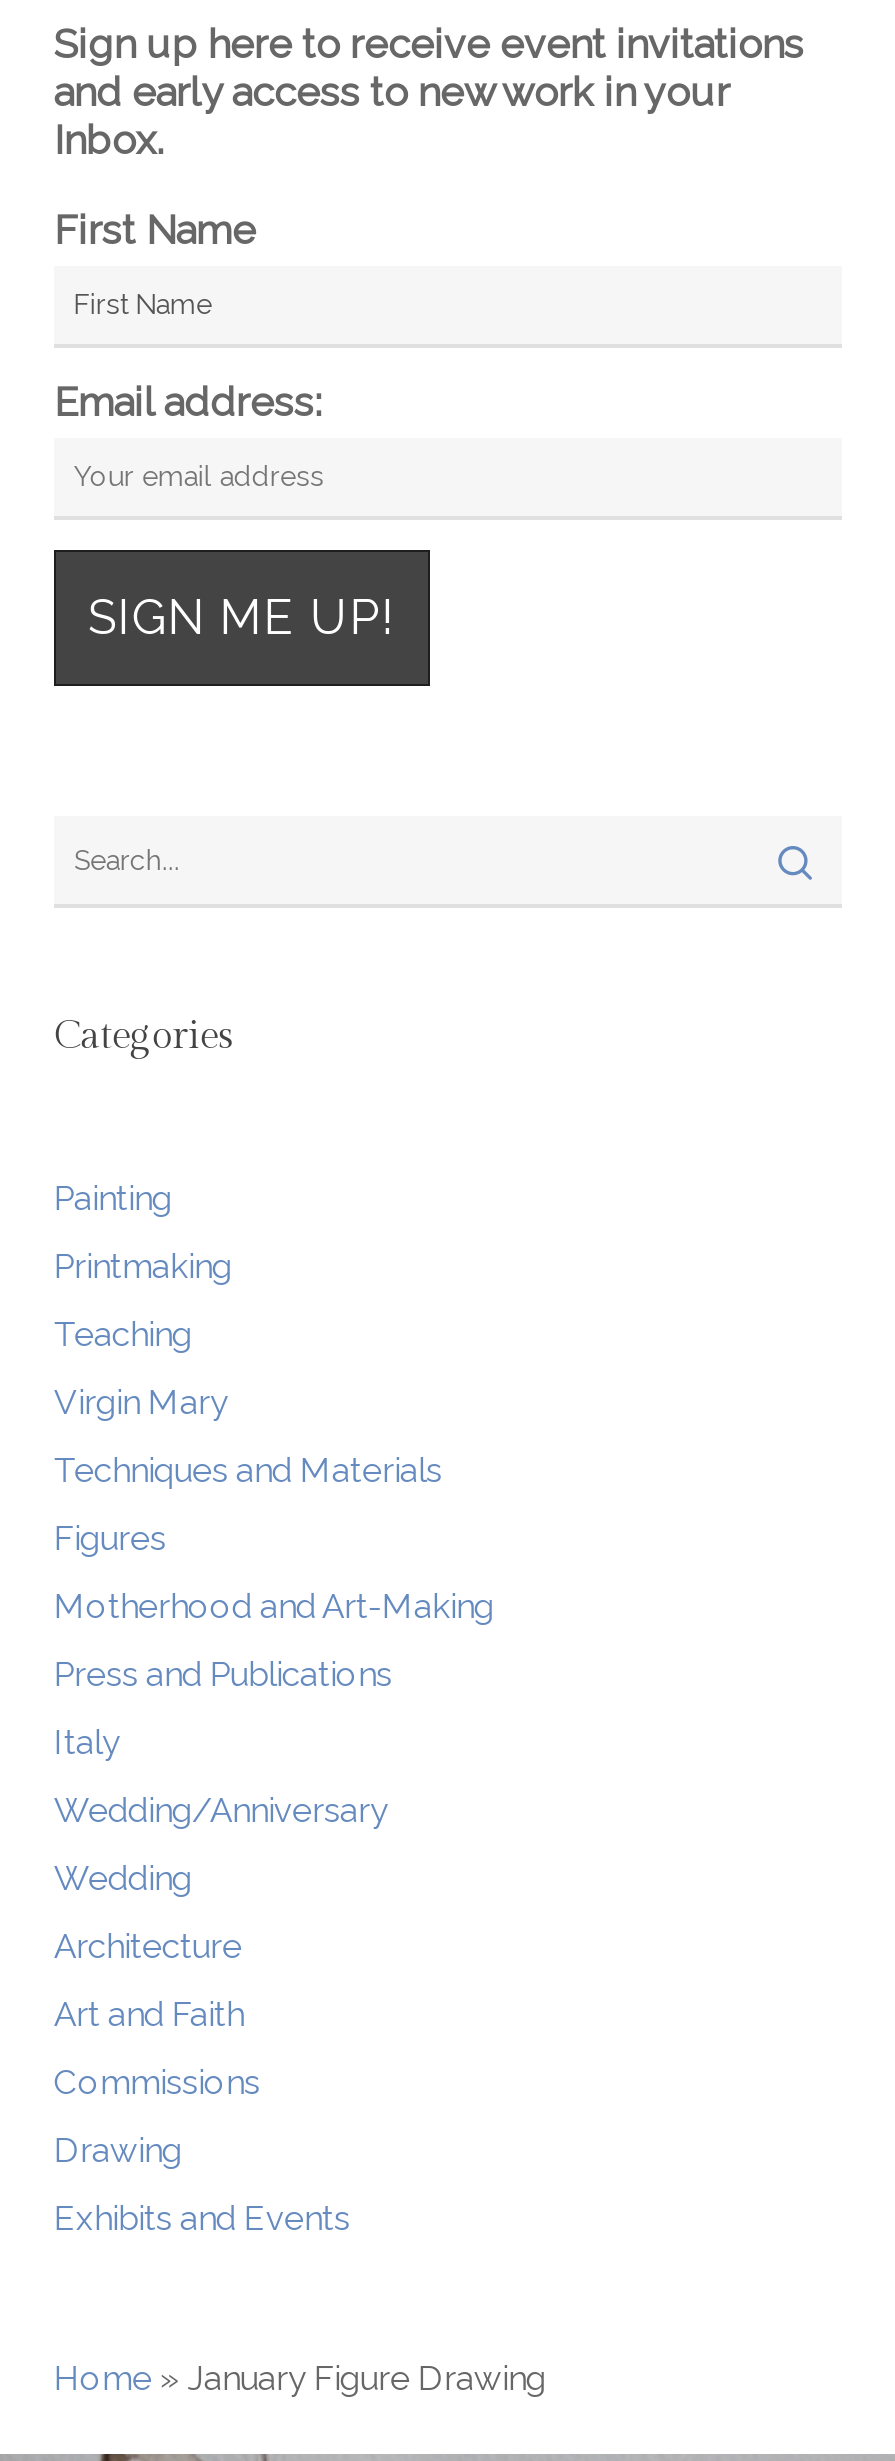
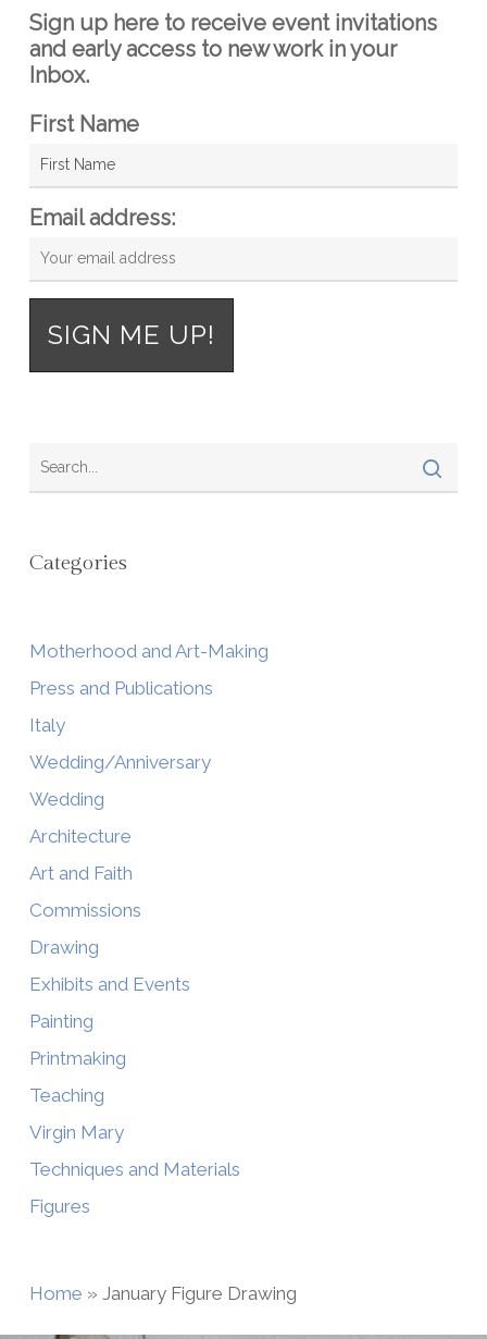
moved [54,1177,442,1557] -> [29,1010,240,1217]: Painting | Printmaking | Teaching | Virgin Mary | Techniques and Materials | Figures
moved [54,1585,494,2237] -> [29,640,268,995]: Motherhood and Art-Making | Press and Publications | Italy | ... | Drawing | Exhibits and Events

